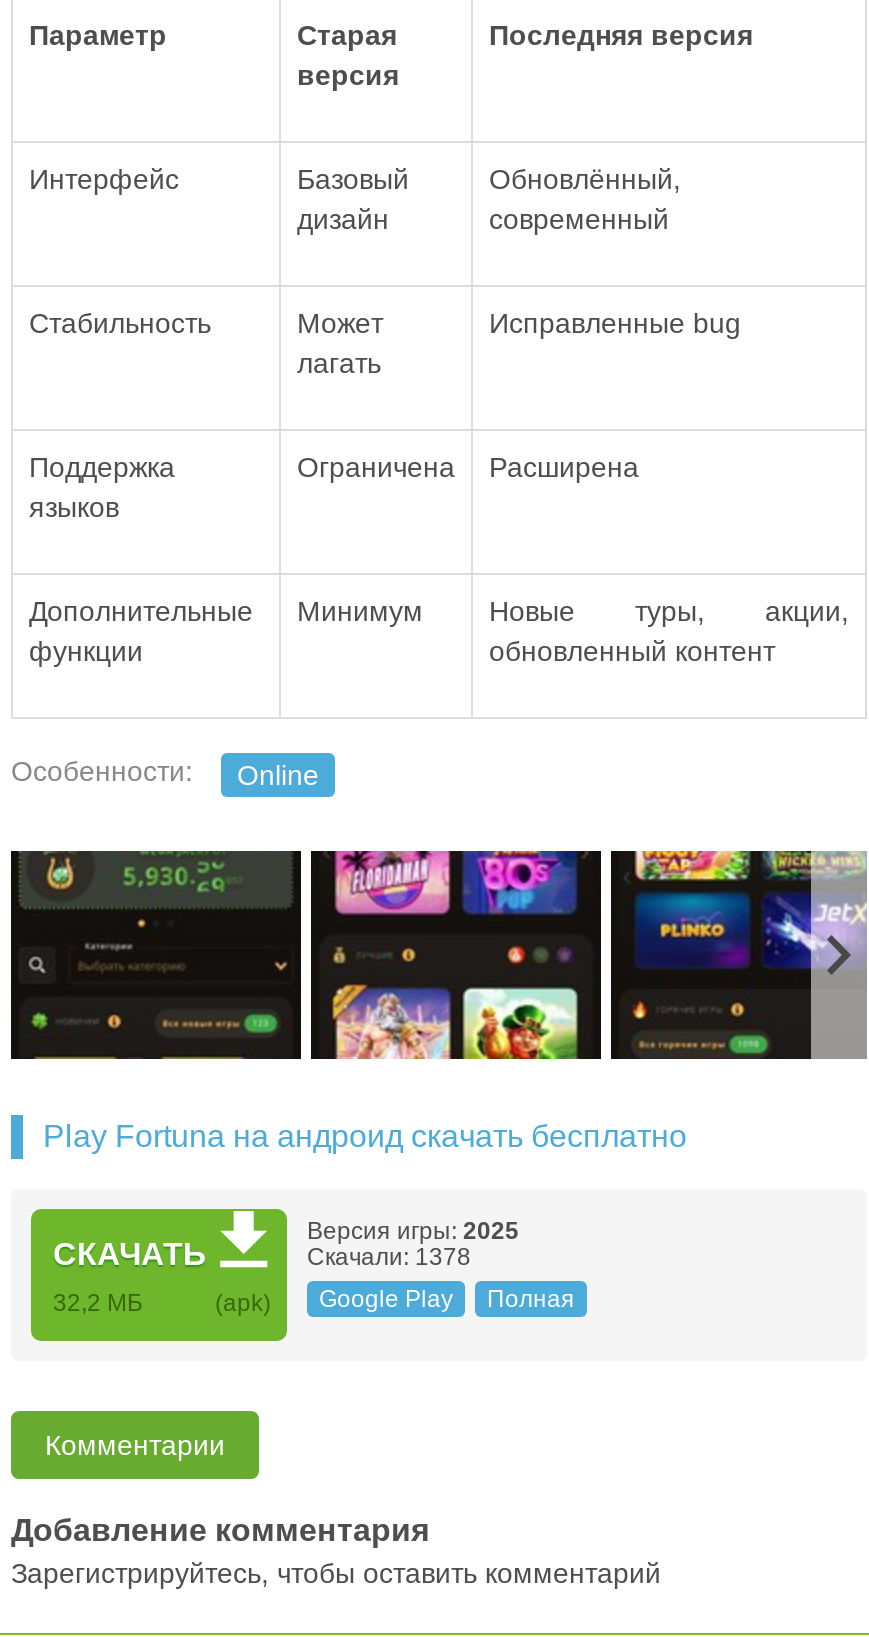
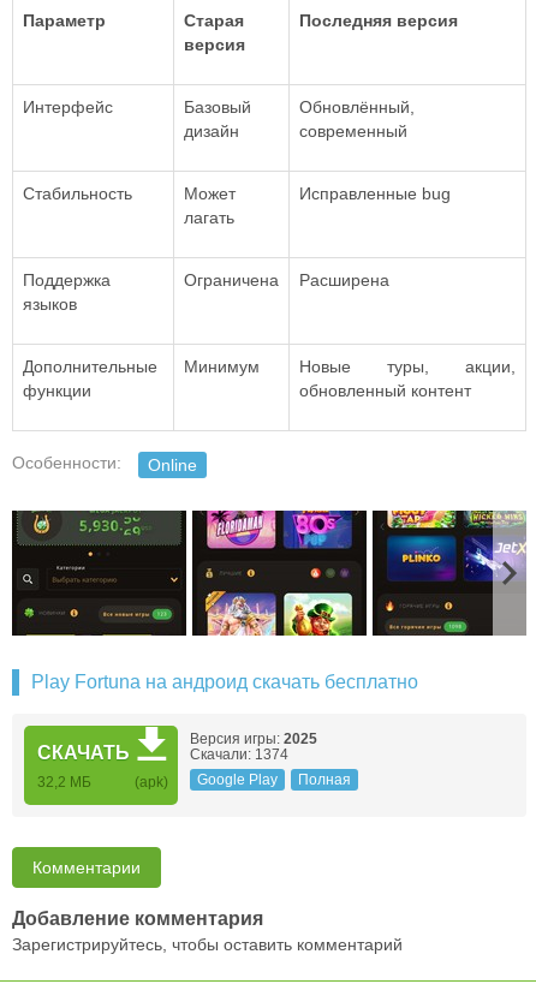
[307,1243,471,1271] Скачали: 1378 -> [190,746,288,763] Скачали: 1374

